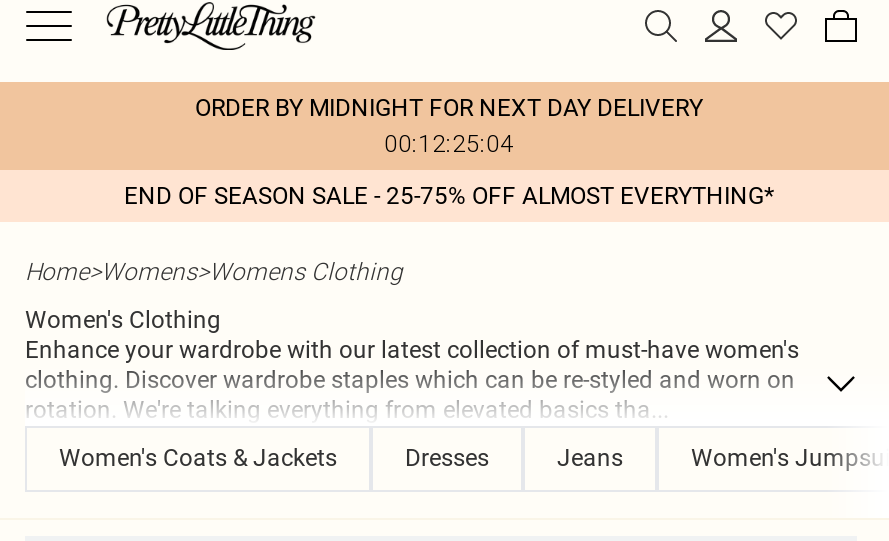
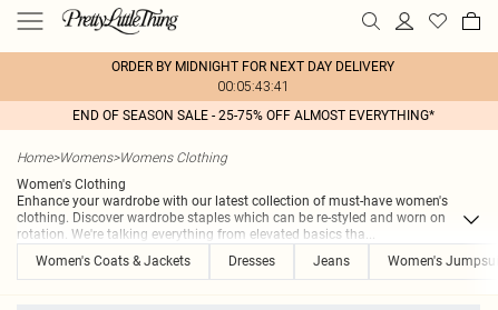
[384,128,514,158] 00:12:25:04 -> [217,78,289,94] 00:05:43:41

